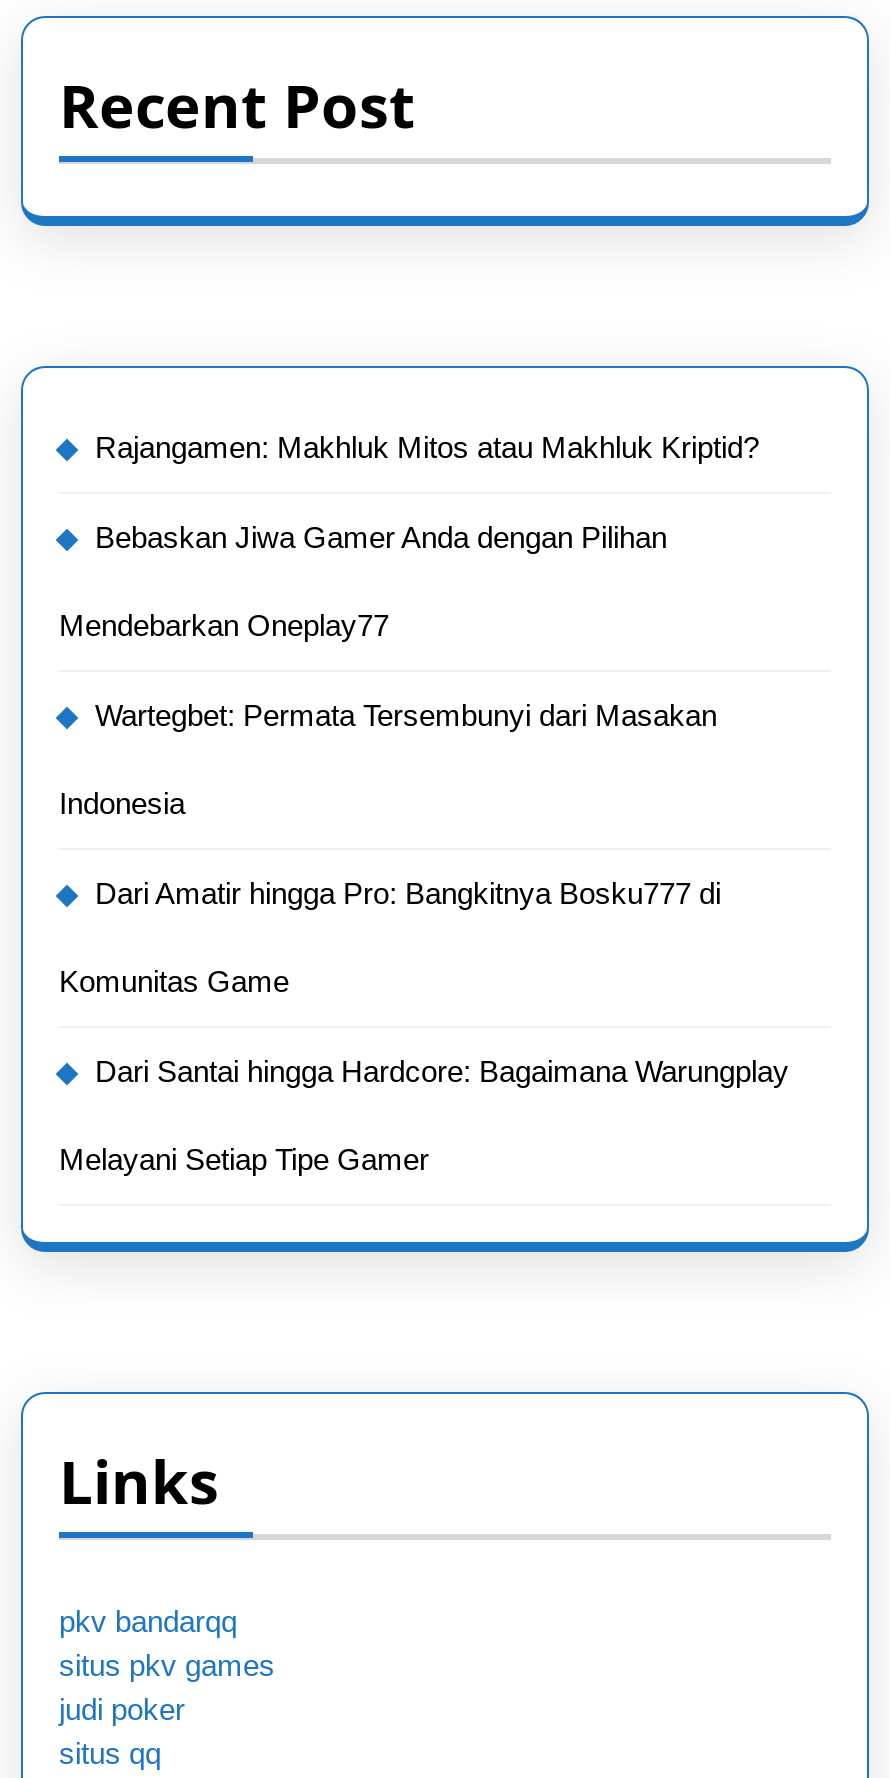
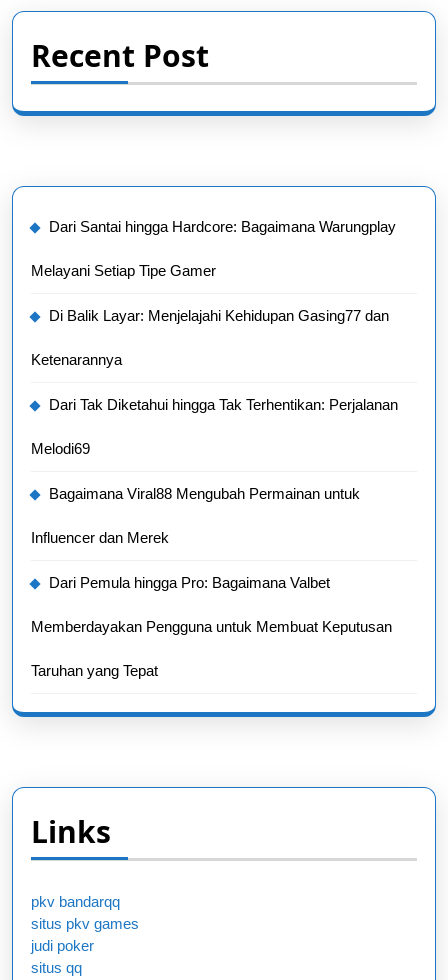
[59,430,759,998] Rajangamen: Makhluk Mitos atau Makhluk Kriptid? | Bebaskan Jiwa Gamer Anda dengan Pilihan | Mendebarkan Oneplay77 | Wartegbet: Permata Tersembunyi dari Masakan | Indonesia | Dari Amatir hingga Pro: Bangkitnya Bosku777 di | Komunitas Game -> none
moved [59,1054,789,1176] -> [31,218,396,279]: Dari Santai hingga Hardcore: Bagaimana Warungplay | Melayani Setiap Tipe Gamer
none -> [31,307,398,679] Di Balik Layar: Menjelajahi Kehidupan Gasing77 dan | Ketenarannya | Dari Tak Diketahui hingga Tak Terhentikan: Perjalanan | Melodi69 | Bagaimana Viral88 Mengubah Permainan untuk | Influencer dan Merek | Dari Pemula hingga Pro: Bagaimana Valbet | Memberdayakan Pengguna untuk Membuat Keputusan | Taruhan yang Tepat

